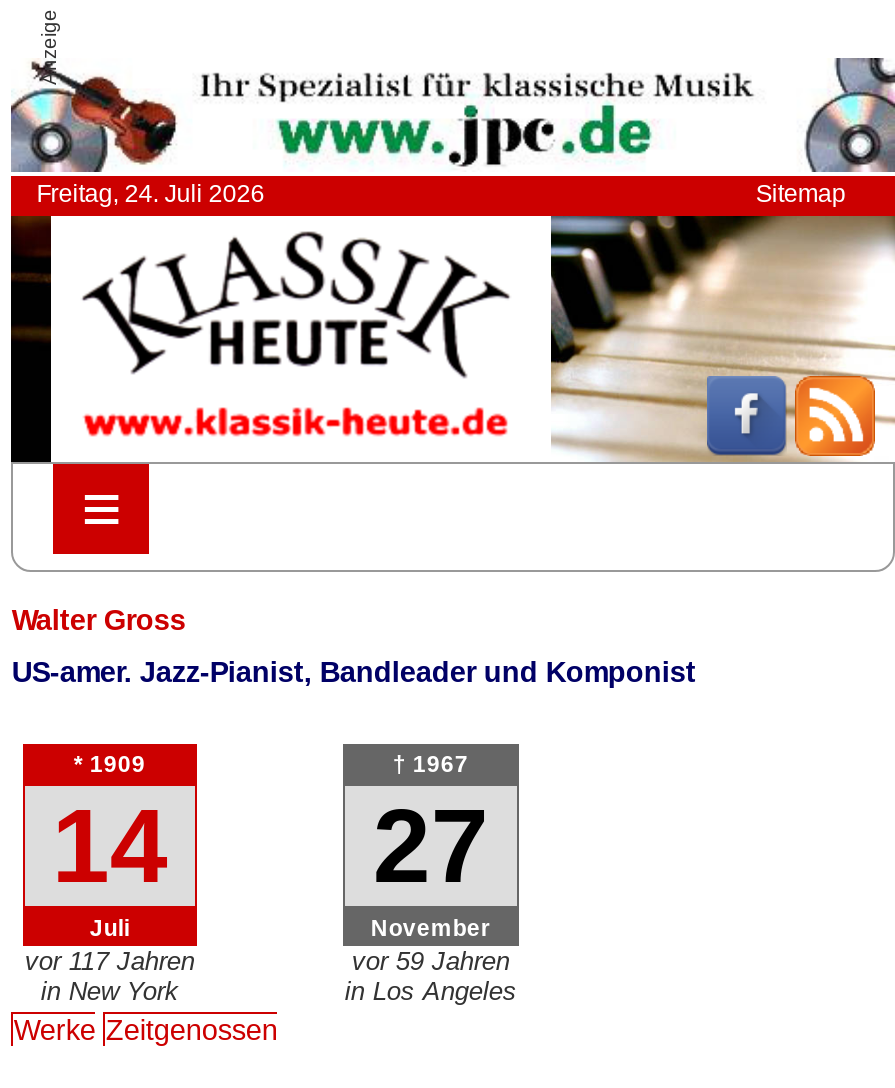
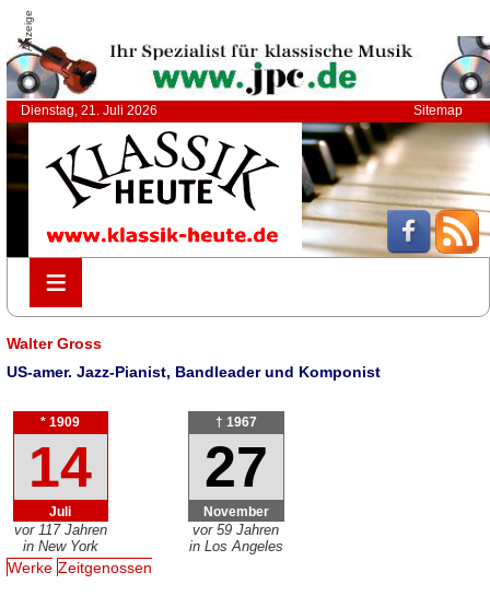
[36,180,264,208] Freitag, 24. Juli 2026 -> [20,103,157,118] Dienstag, 21. Juli 2026

